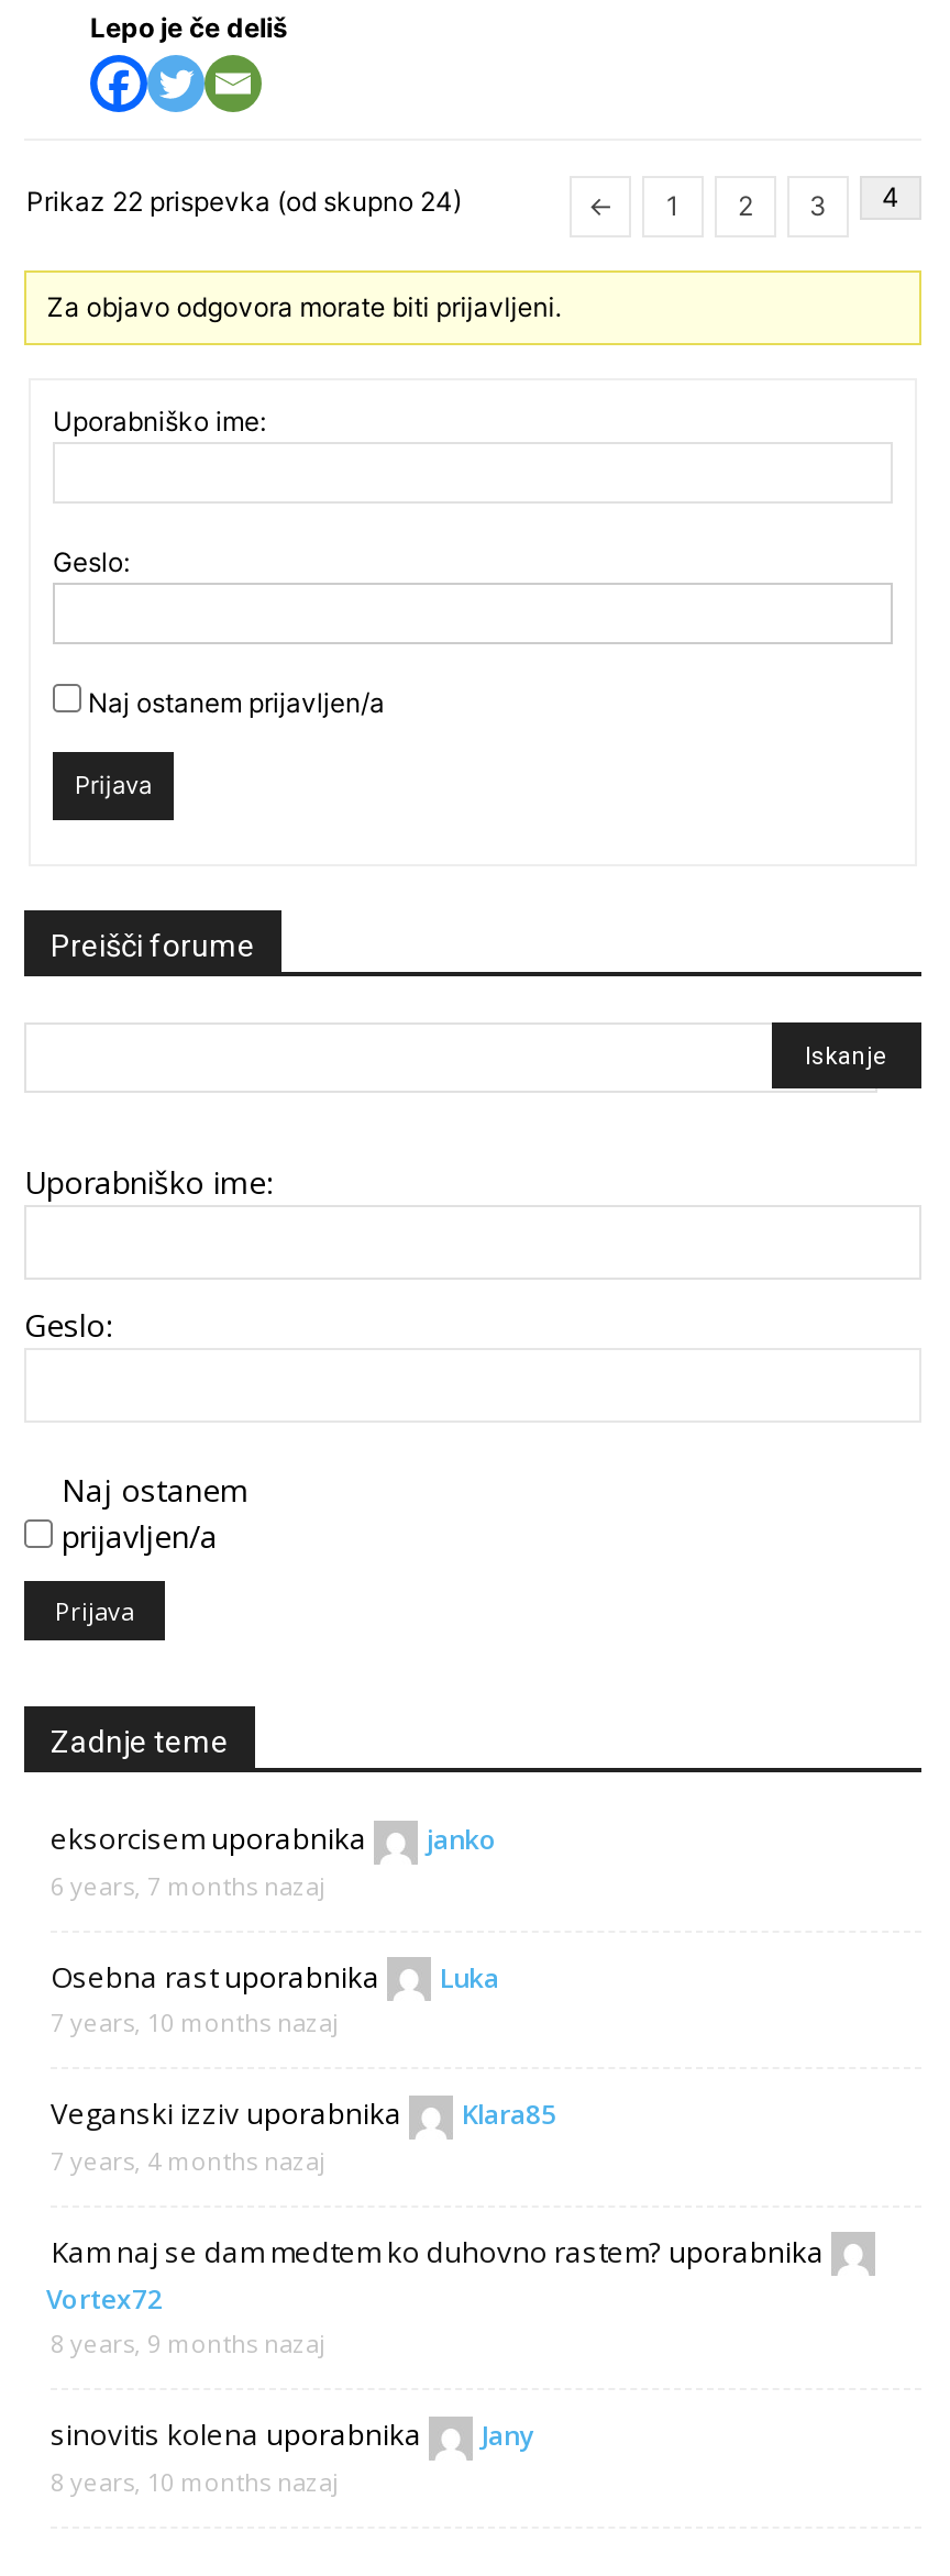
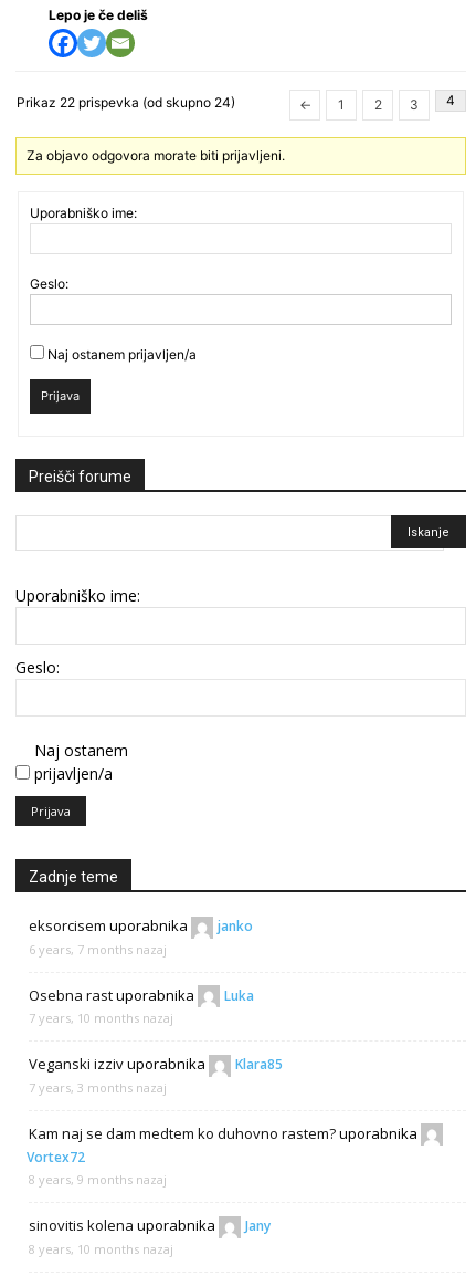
[51,2143,325,2176] 7 years, 4 months nazaj -> [29,1079,167,1095] 7 years, 3 months nazaj

